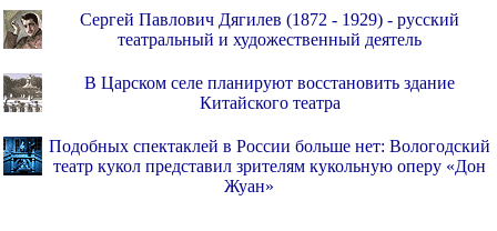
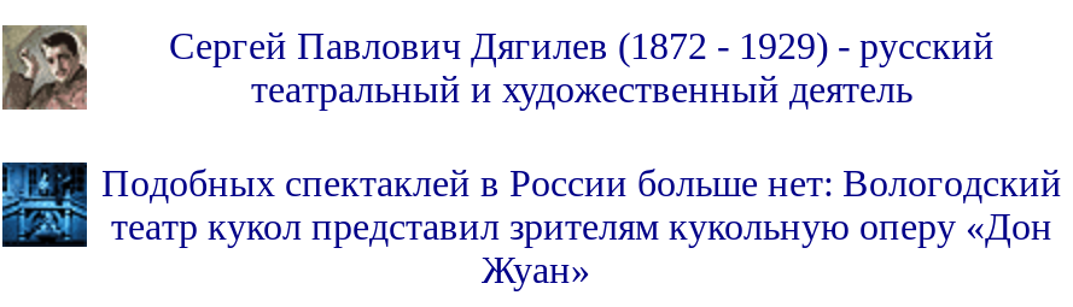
[4,73,455,112] [image] | В Царском селе планируют восстановить здание | Китайского театра -> none

